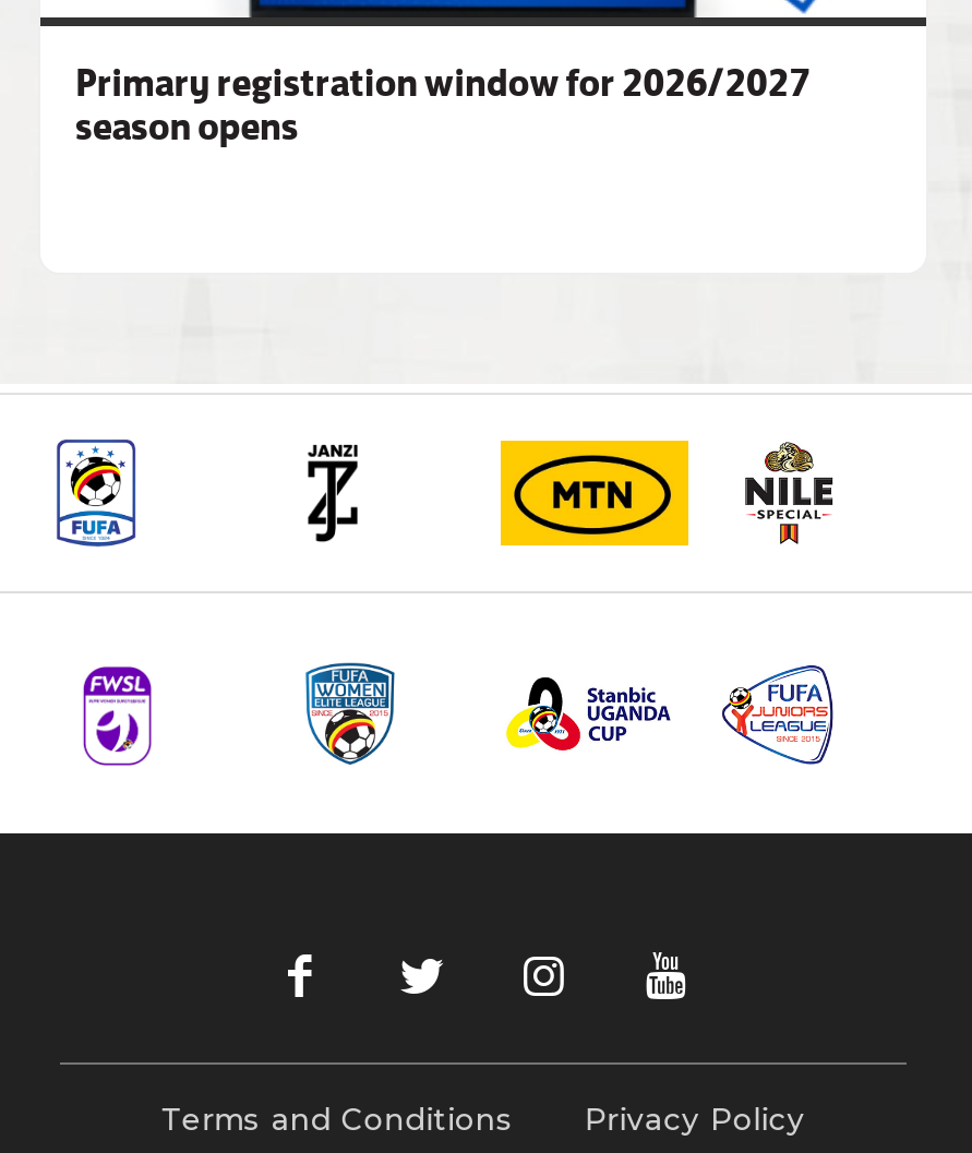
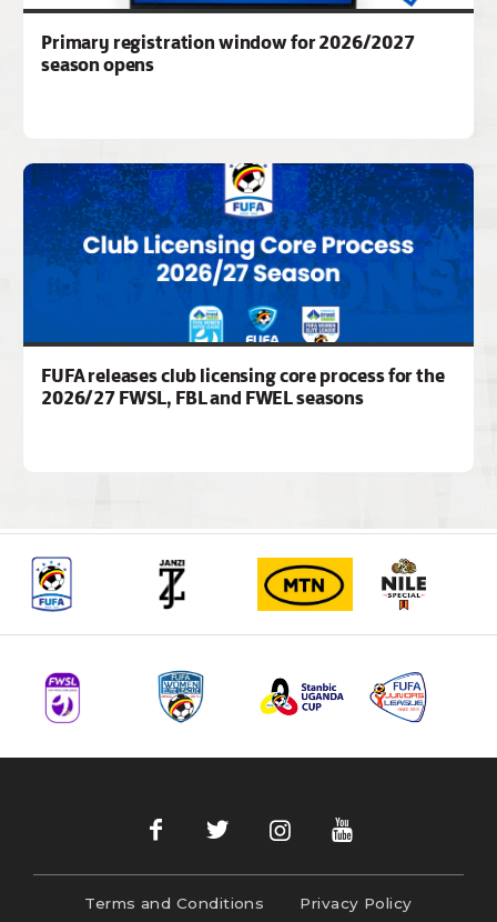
none -> [22,162,475,410] [image] | FUFA releases club licensing core process for the | 2026/27 FWSL, FBL and FWEL seasons

